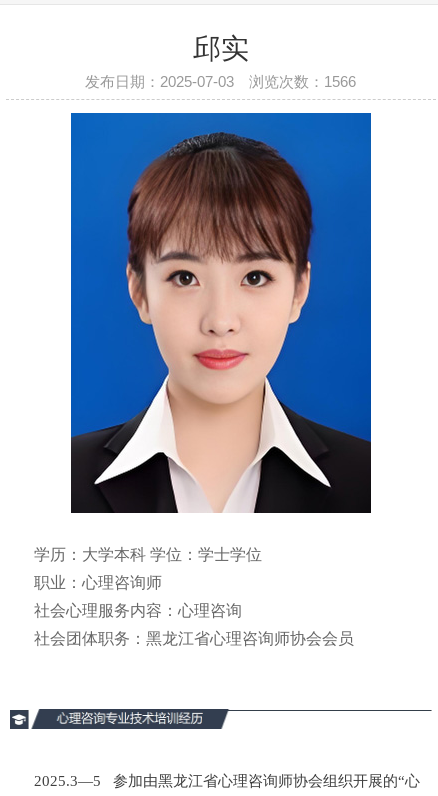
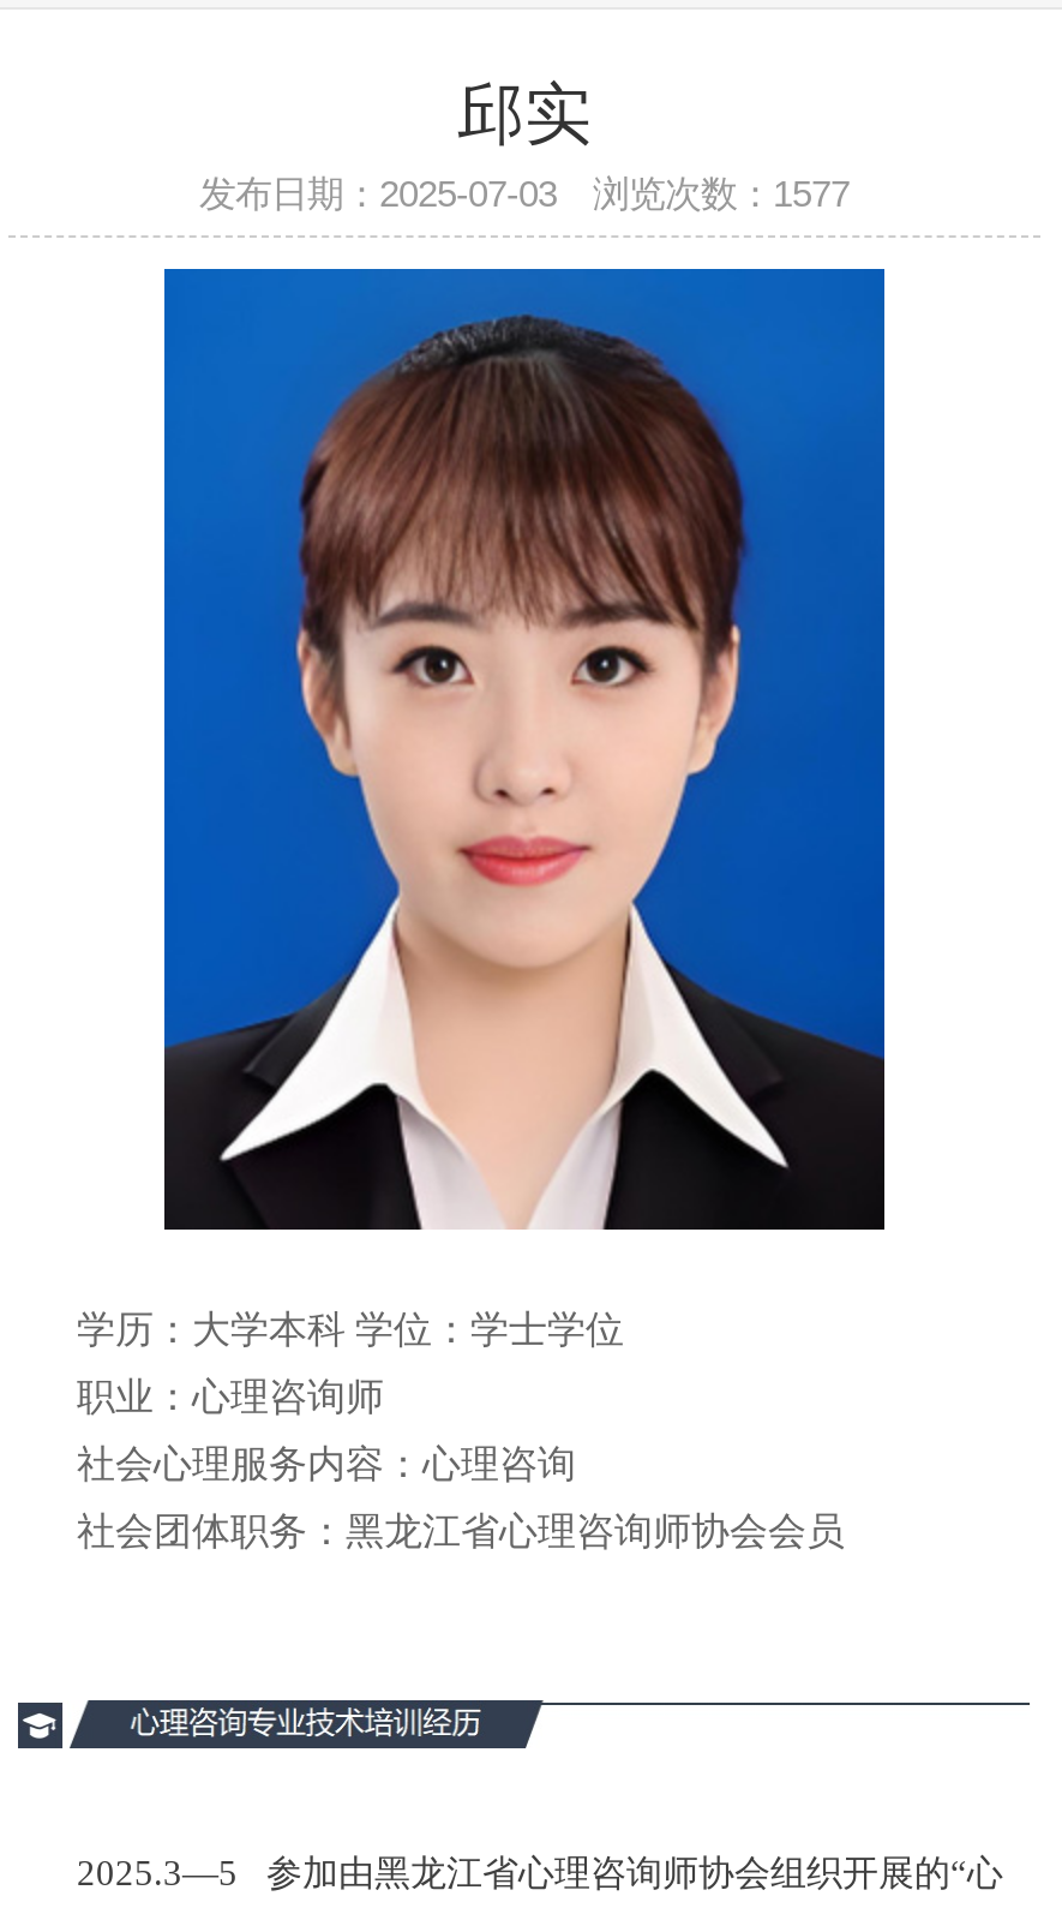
[85,73,356,90] 发布日期：2025-07-03 浏览次数：1566 -> [199,173,850,214] 发布日期：2025-07-03 浏览次数：1577

